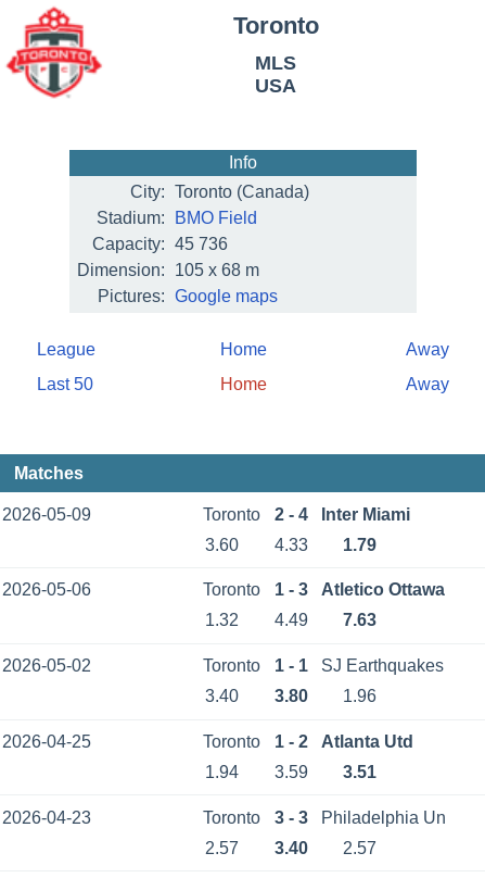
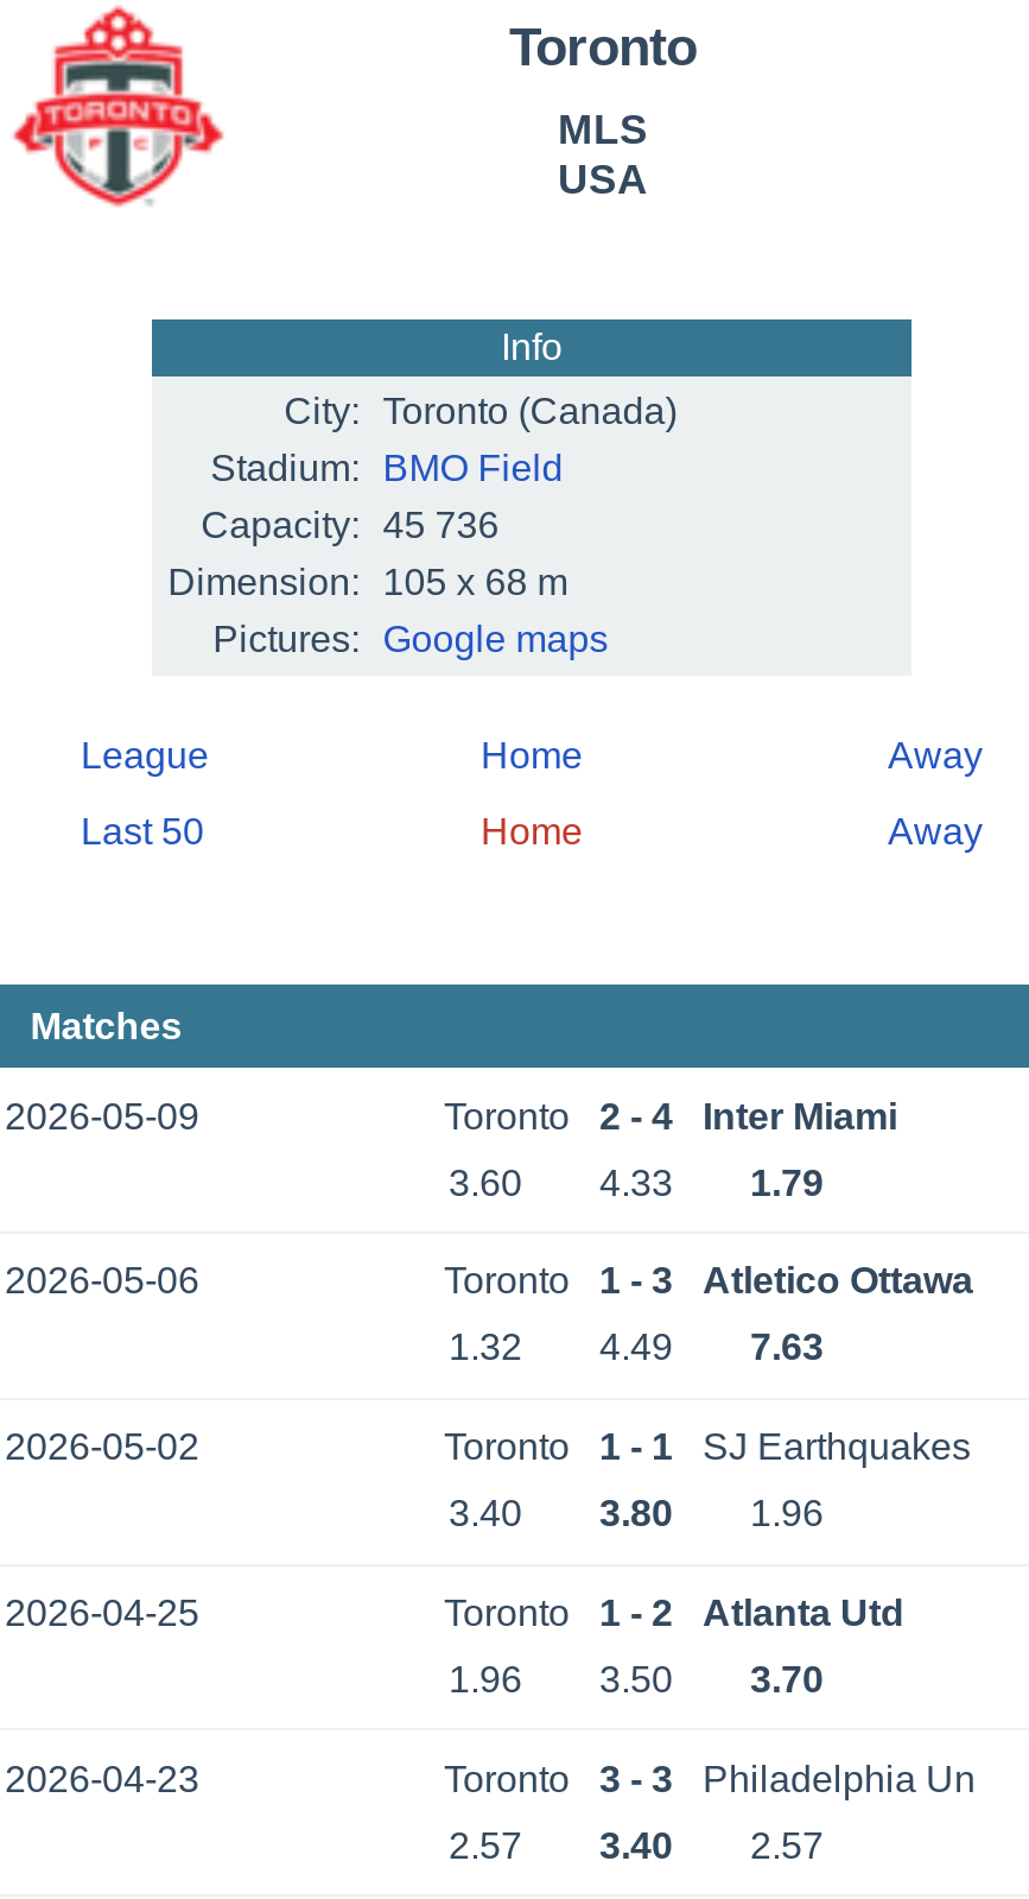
[205,763,239,781] 1.94 -> [449,1659,522,1699] 1.96
[274,763,308,781] 3.59 -> [599,1659,673,1699] 3.50
[343,763,376,781] 3.51 -> [750,1659,824,1699] 3.70

